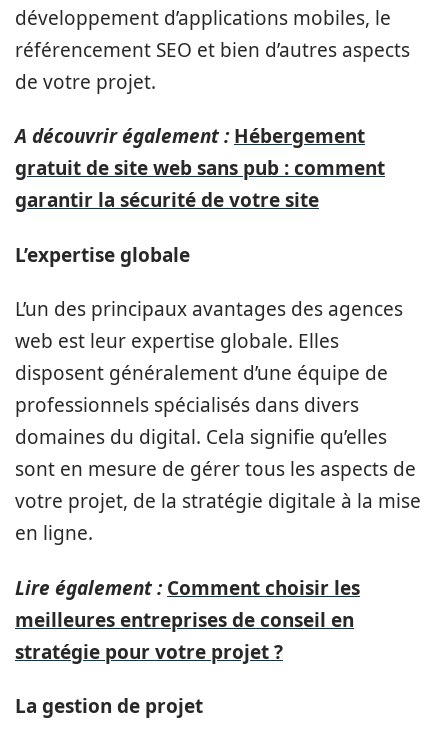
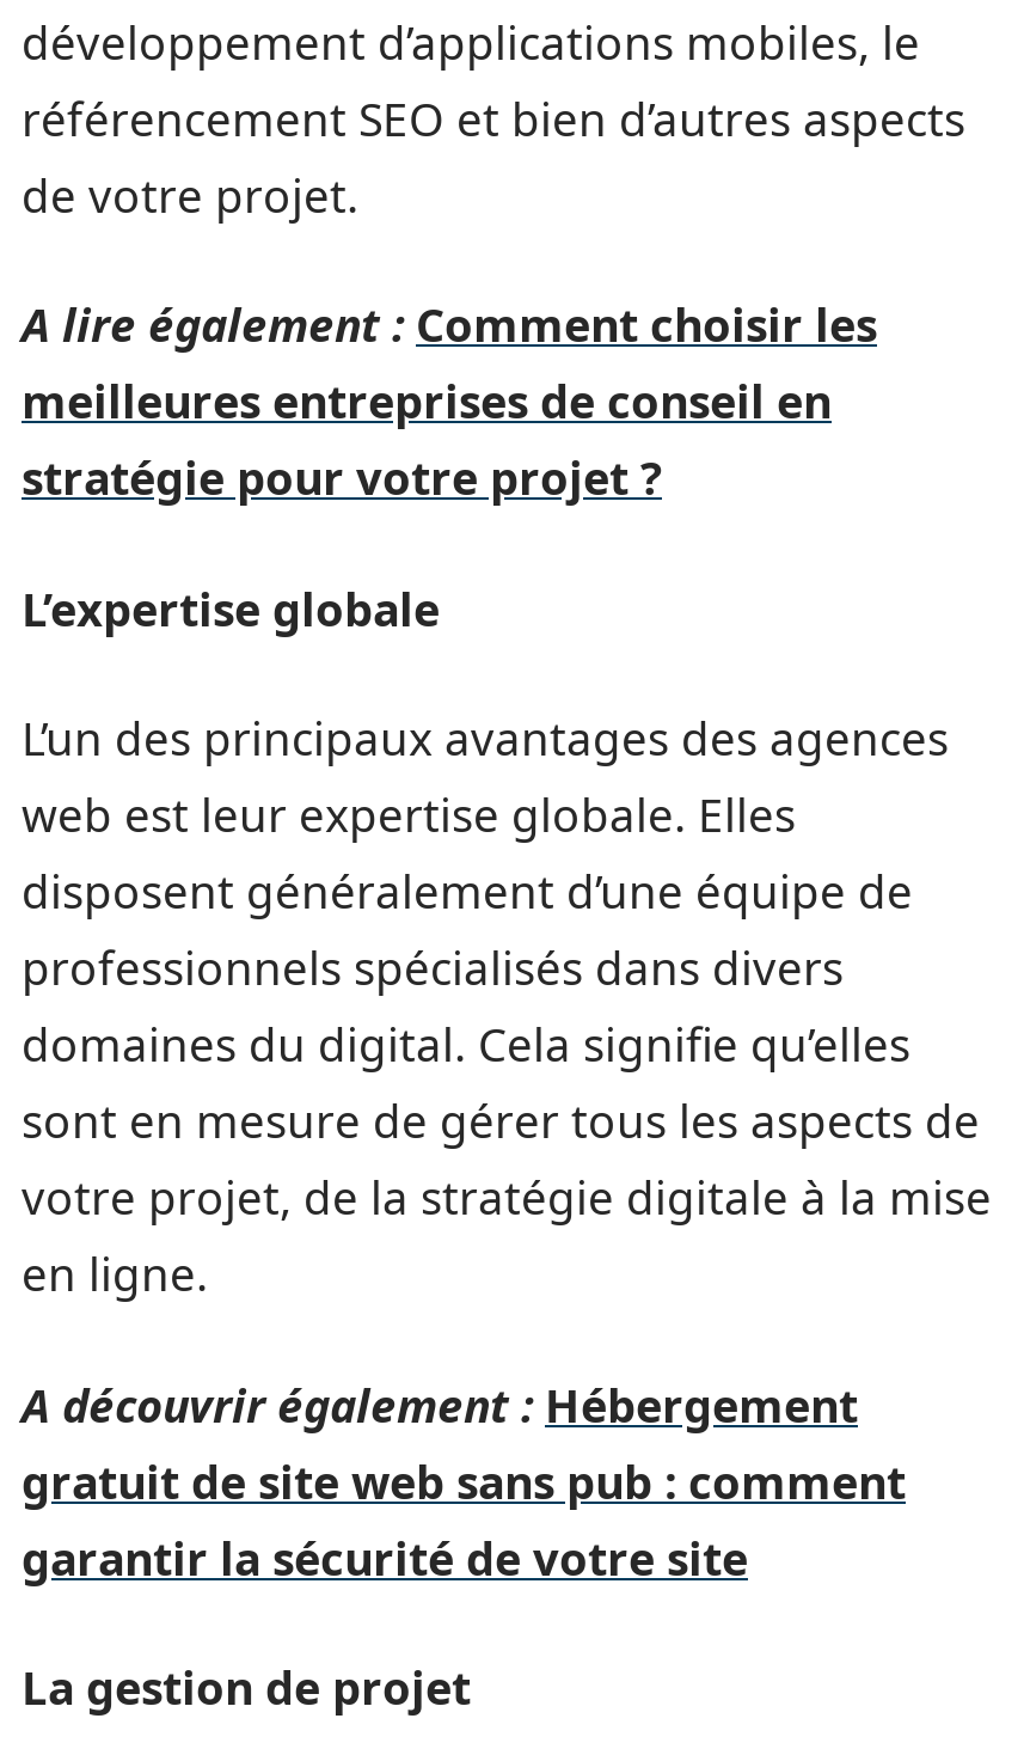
none -> [22,294,877,356] A lire également : Comment choisir les
moved [15,123,385,213] -> [22,1374,906,1589]: A découvrir également : Hébergement | gratuit de site web sans pub : comment | garantir la sécurité de votre site
[15,574,360,600] Lire également : Comment choisir les -> none
moved [15,606,354,664] -> [22,371,832,509]: meilleures entreprises de conseil en | stratégie pour votre projet ?

